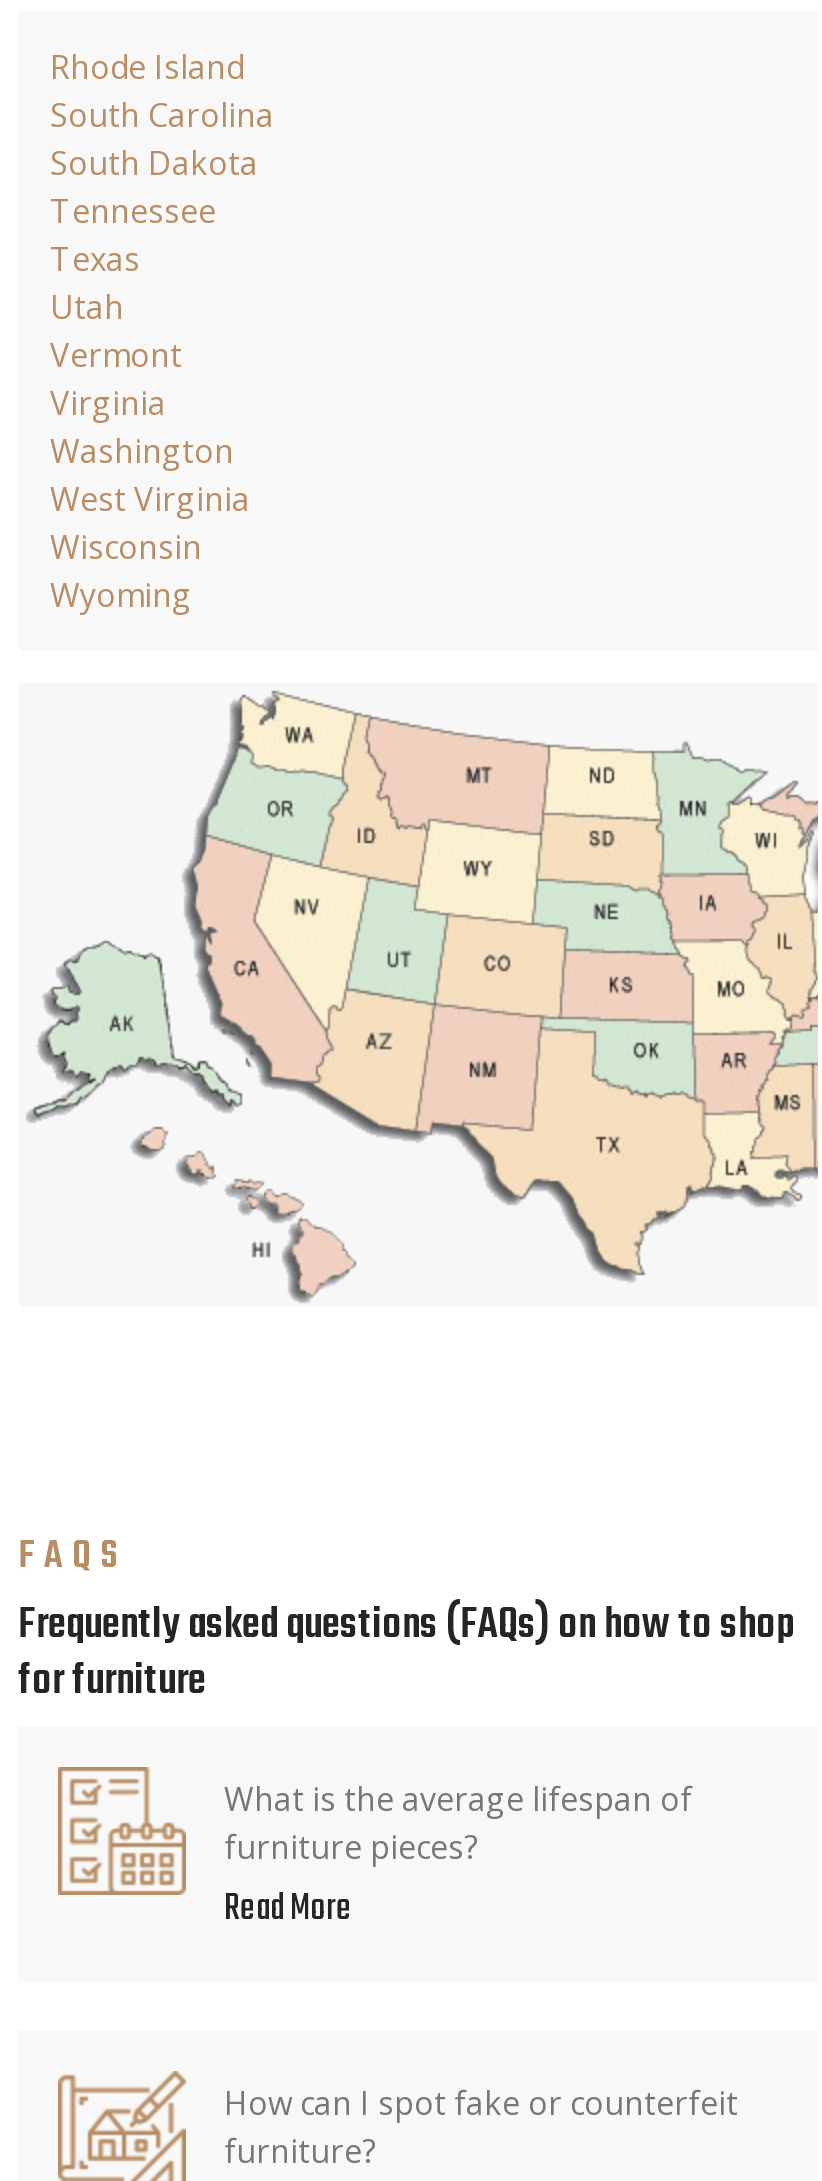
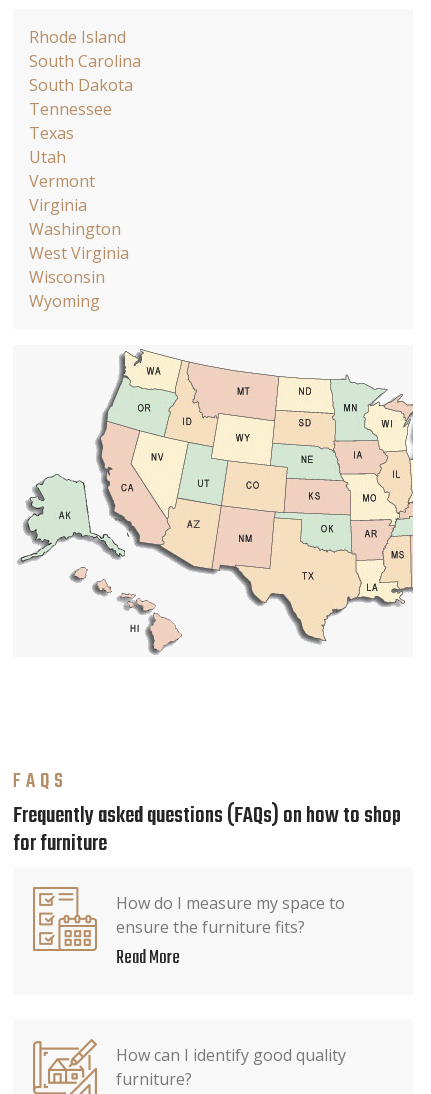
[224,1777,692,1869] What is the average lifespan of | furniture pieces? -> [116,892,345,938] How do I measure my space to | ensure the furniture fits?
[224,2081,738,2125] How can I spot fake or counterfeit -> [116,1044,346,1066] How can I identify good quality

